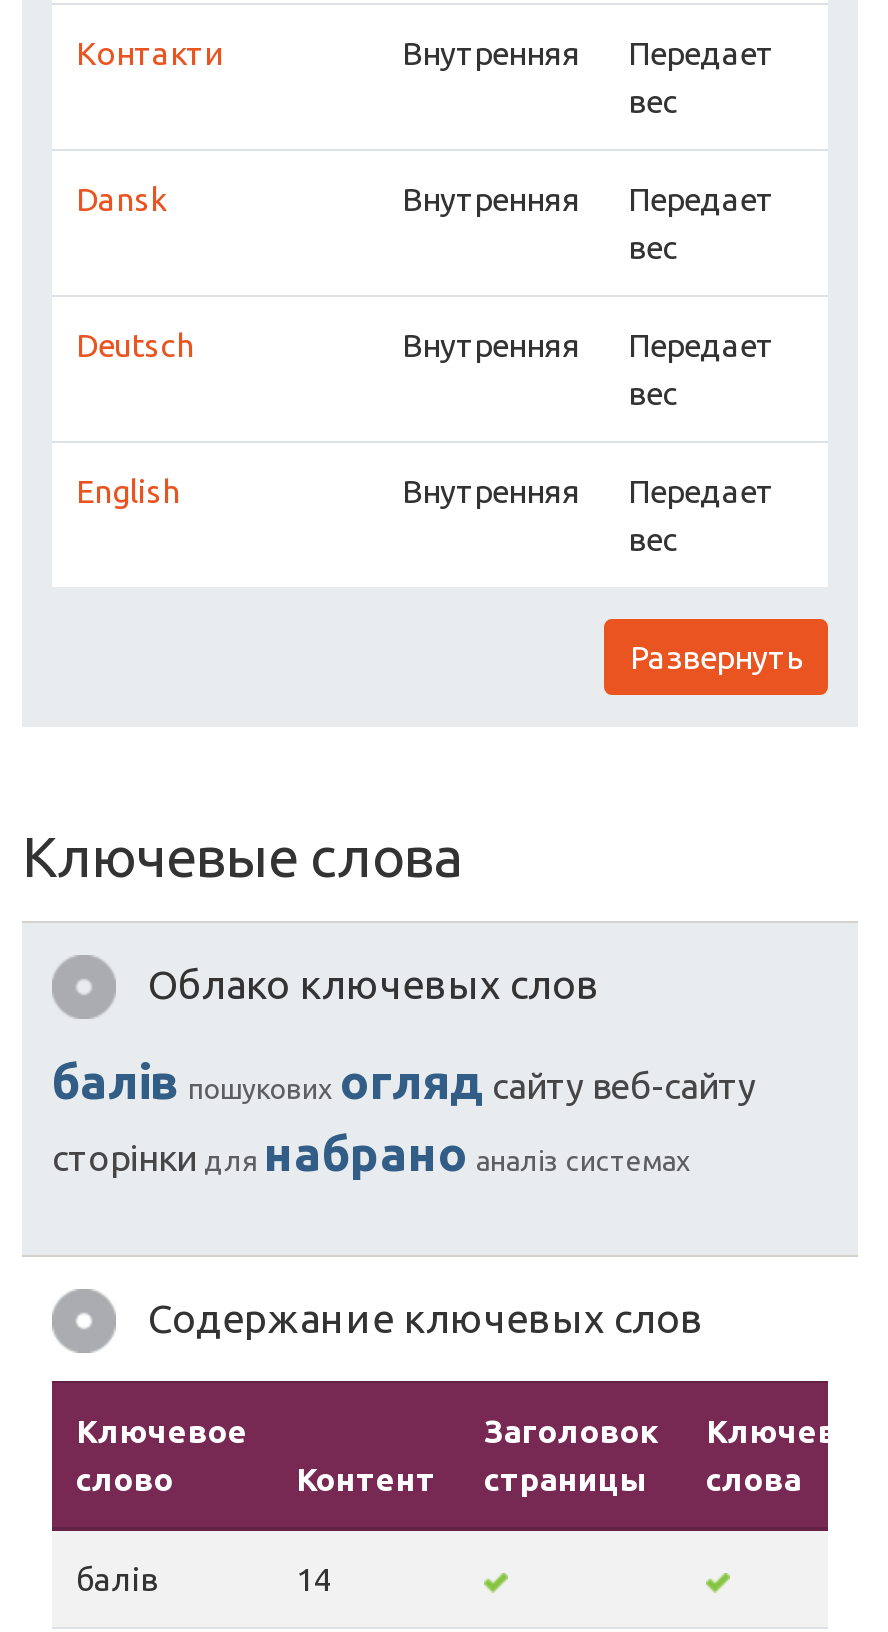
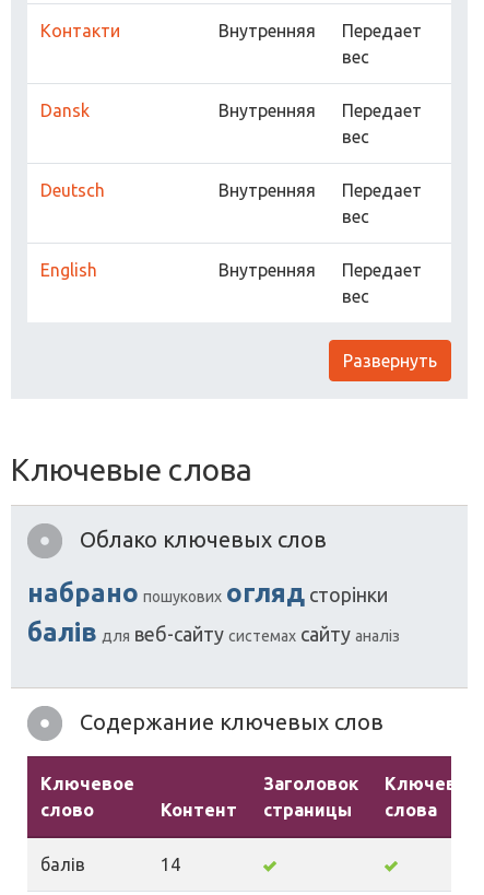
[52,1055,756,1181] балів пошукових огляд сайту веб-сайту | сторінки для набрано аналіз системах -> [27,578,400,647] набрано пошукових огляд сторінки | балів для веб-сайту системах сайту аналіз

